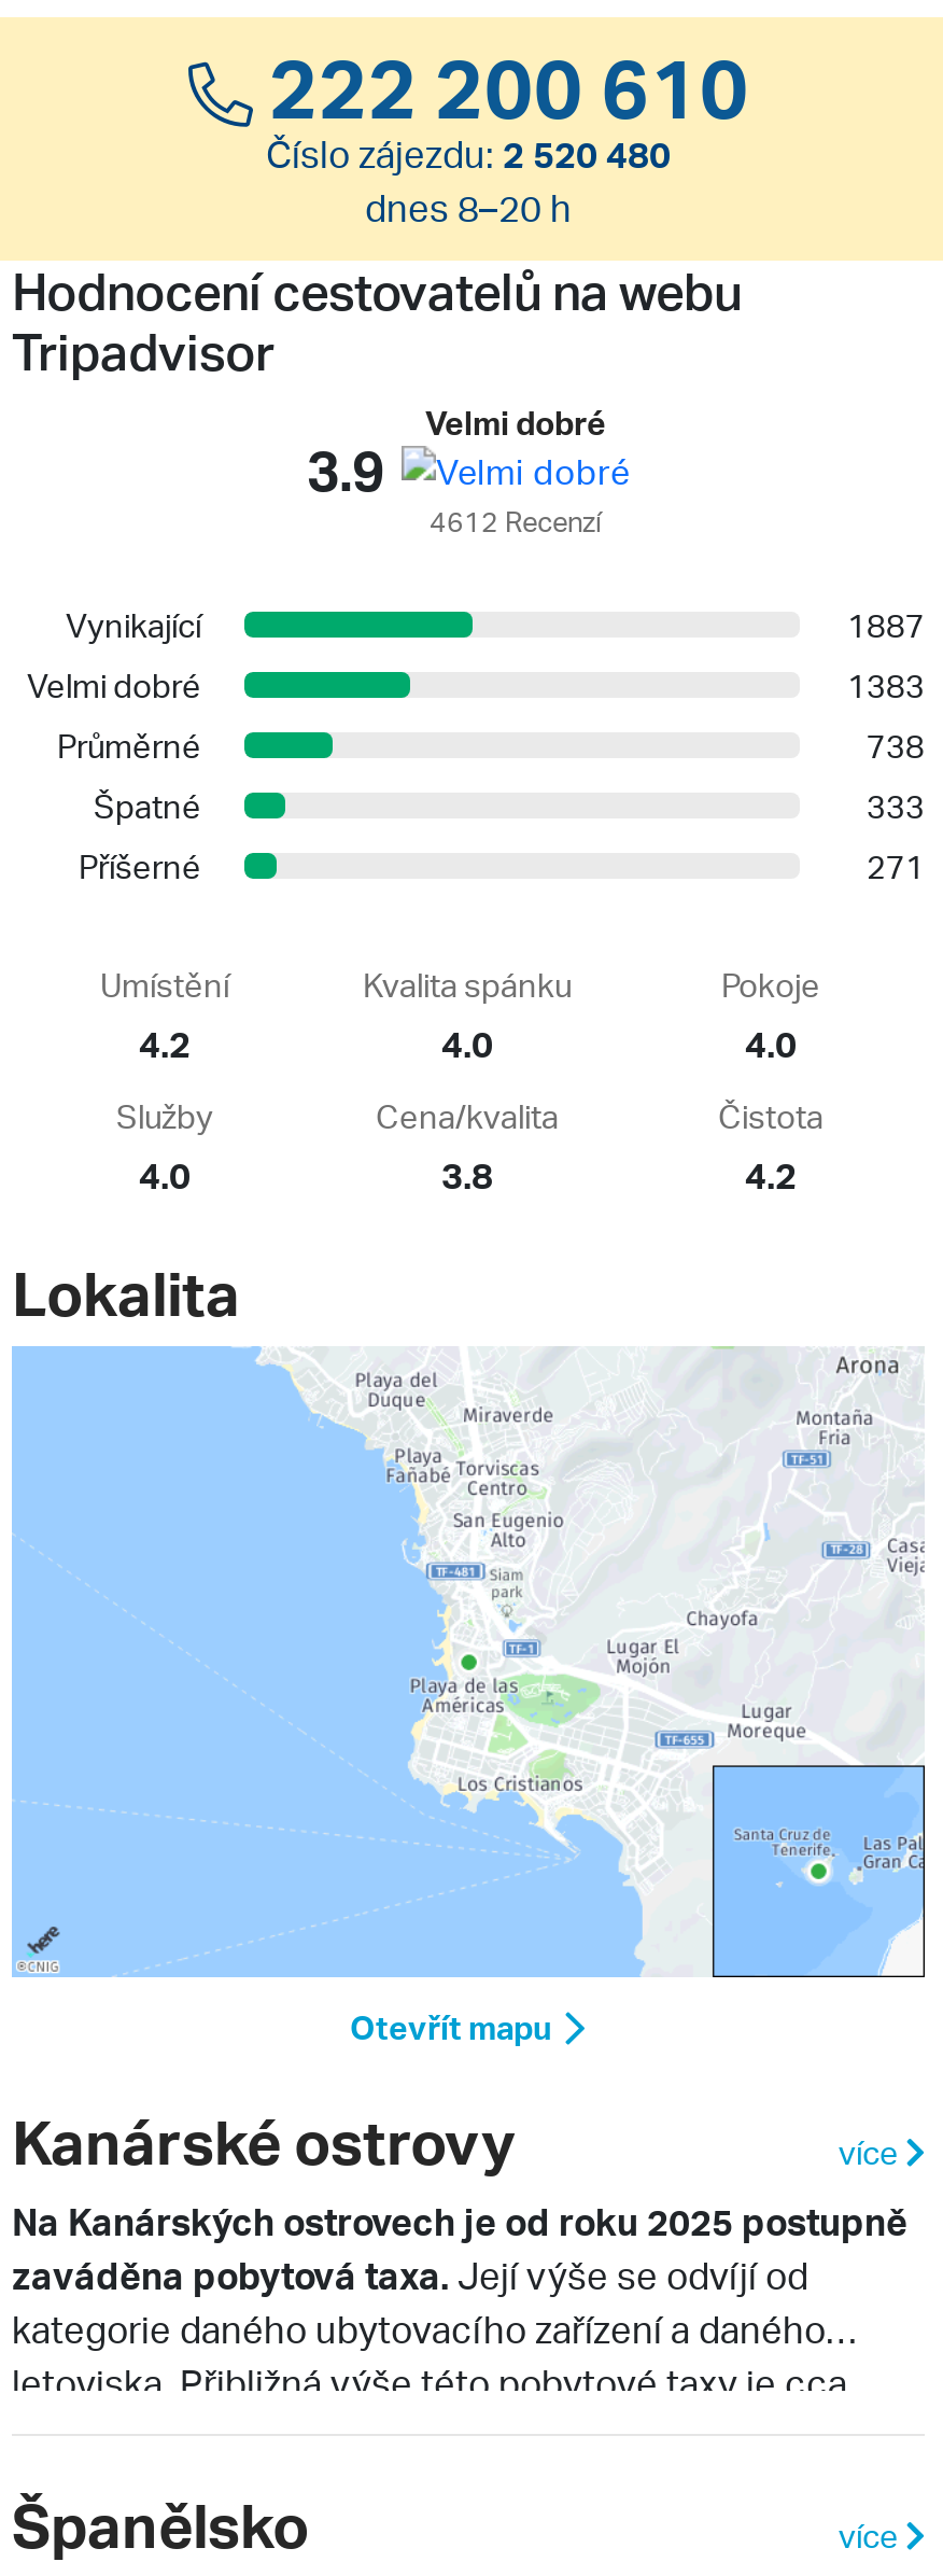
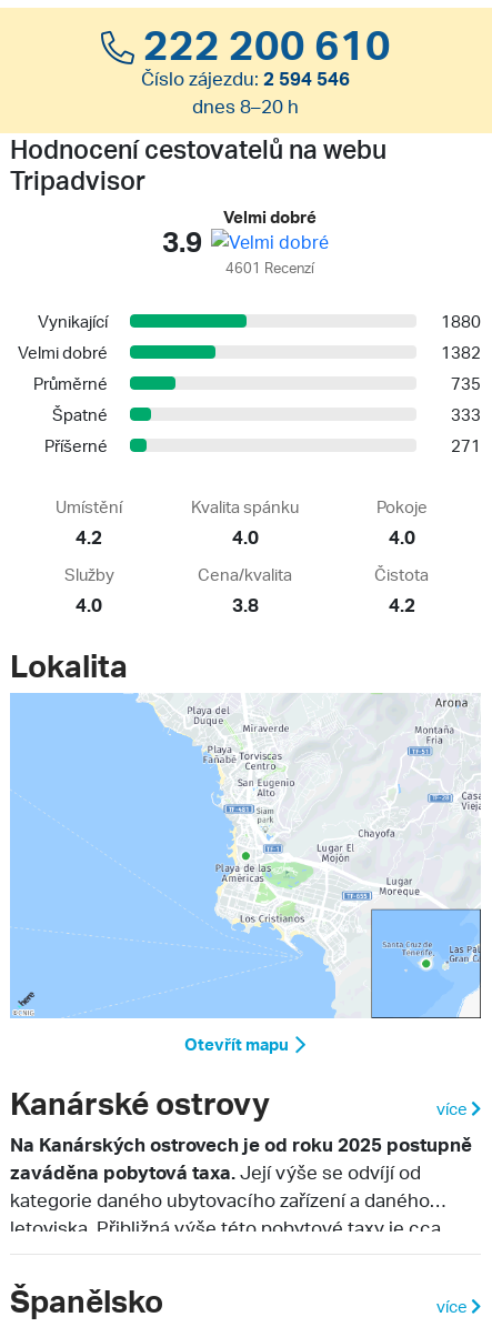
[266,128,671,176] Číslo zájezdu: 2 520 480 -> [141,65,350,89] Číslo zájezdu: 2 594 546
[430,503,602,537] 4612 Recenzí -> [225,258,314,276] 4601 Recenzí
[847,602,925,645] 1887 -> [441,309,481,331] 1880
[847,662,925,705] 1383 -> [441,340,481,363] 1382
[867,723,925,766] 738 -> [451,371,481,394] 735

